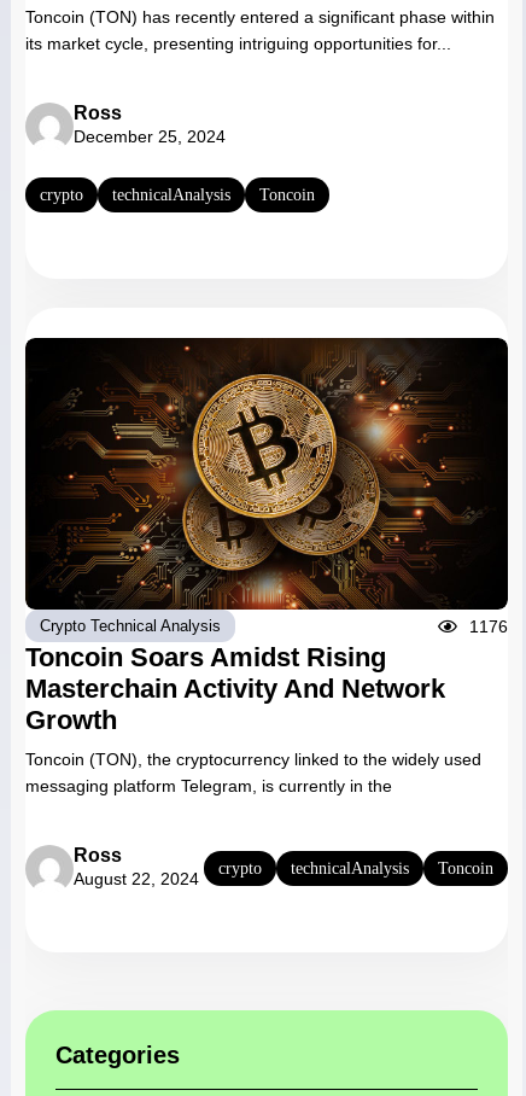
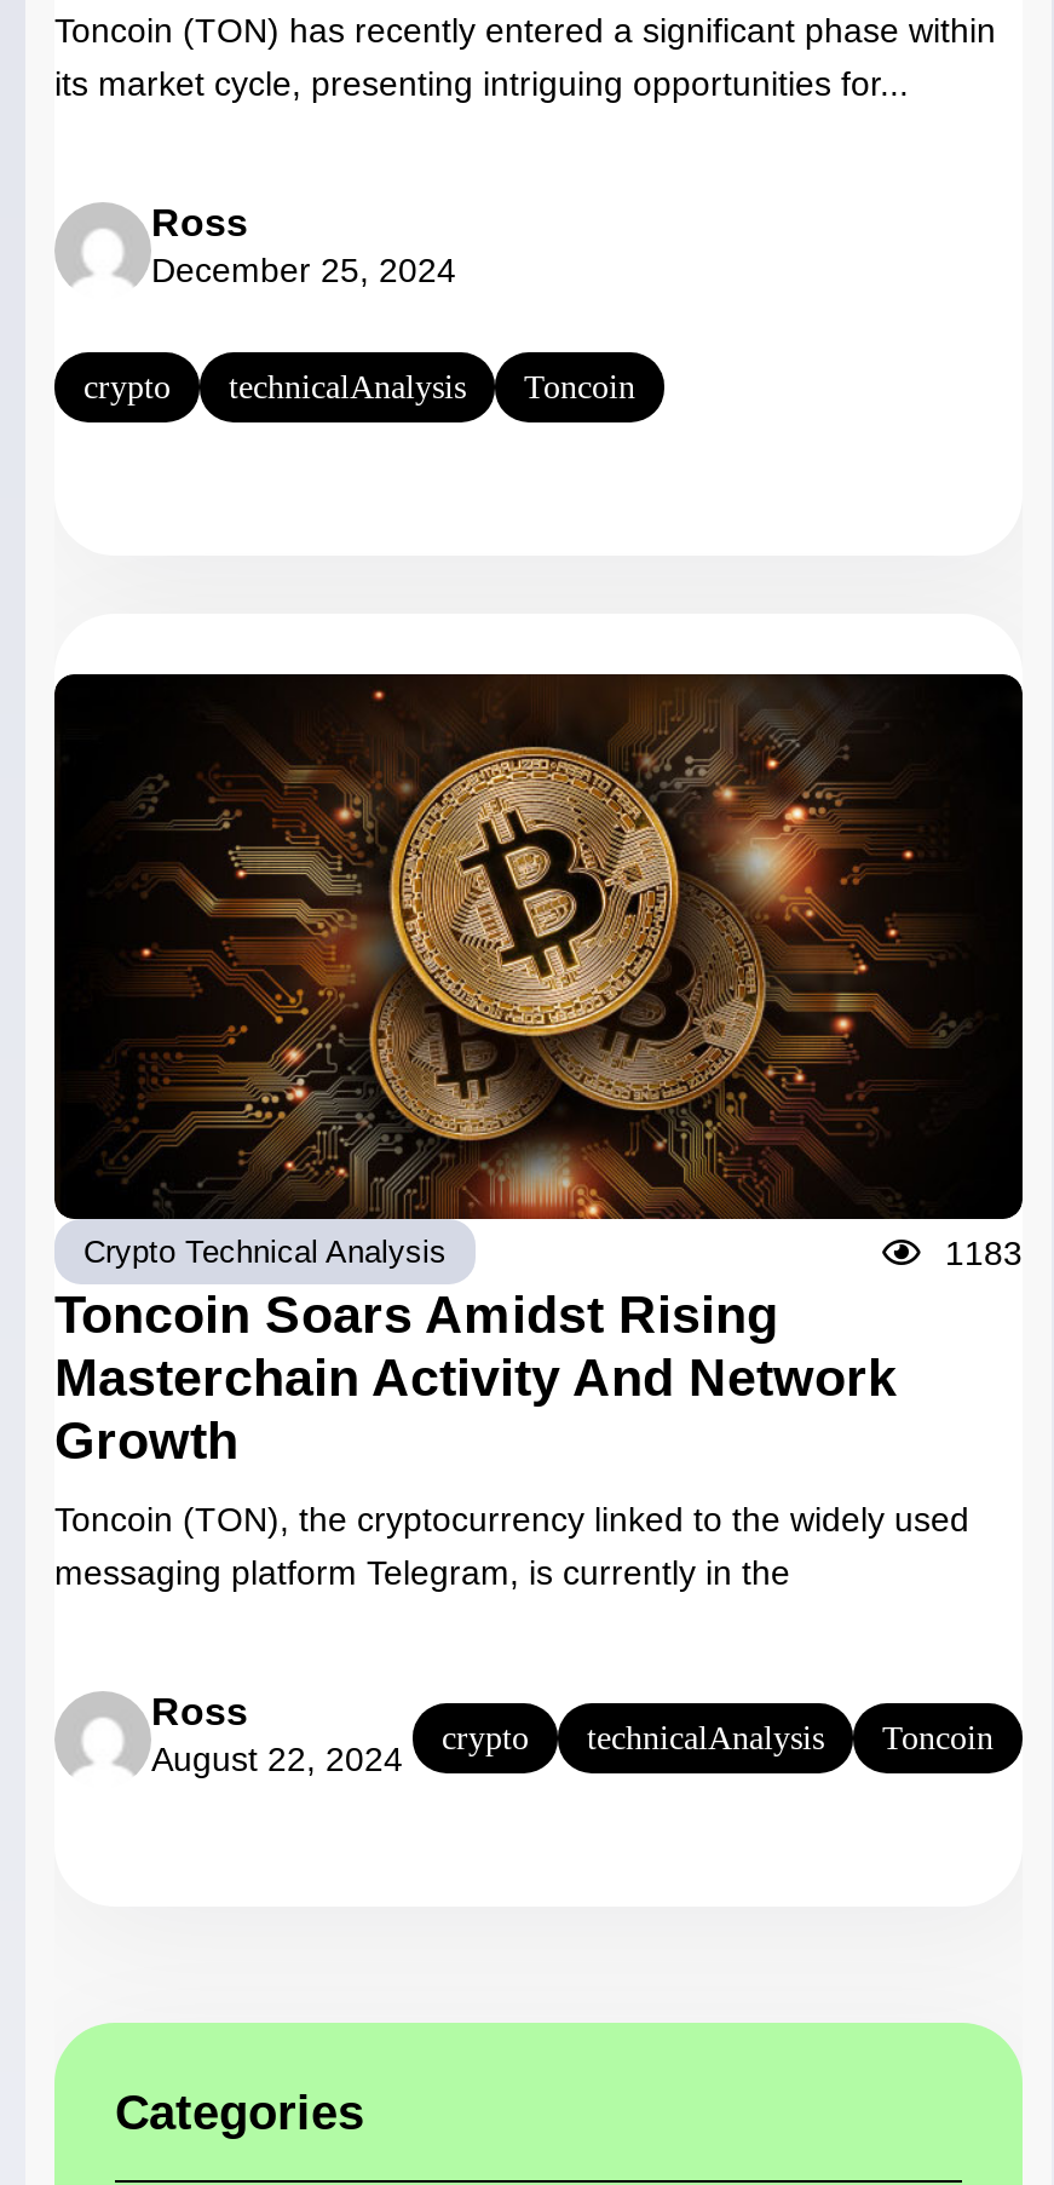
[469,616,508,636] 1176 -> [945,1232,1023,1271] 1183

